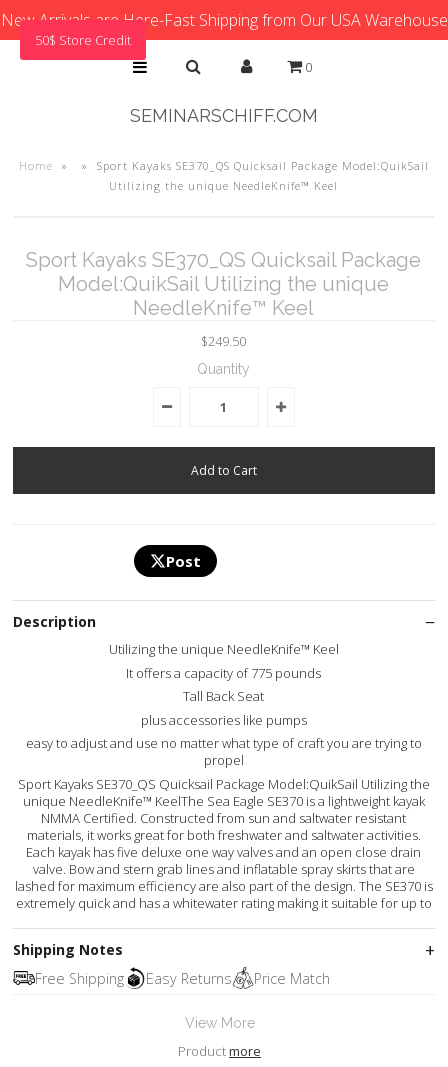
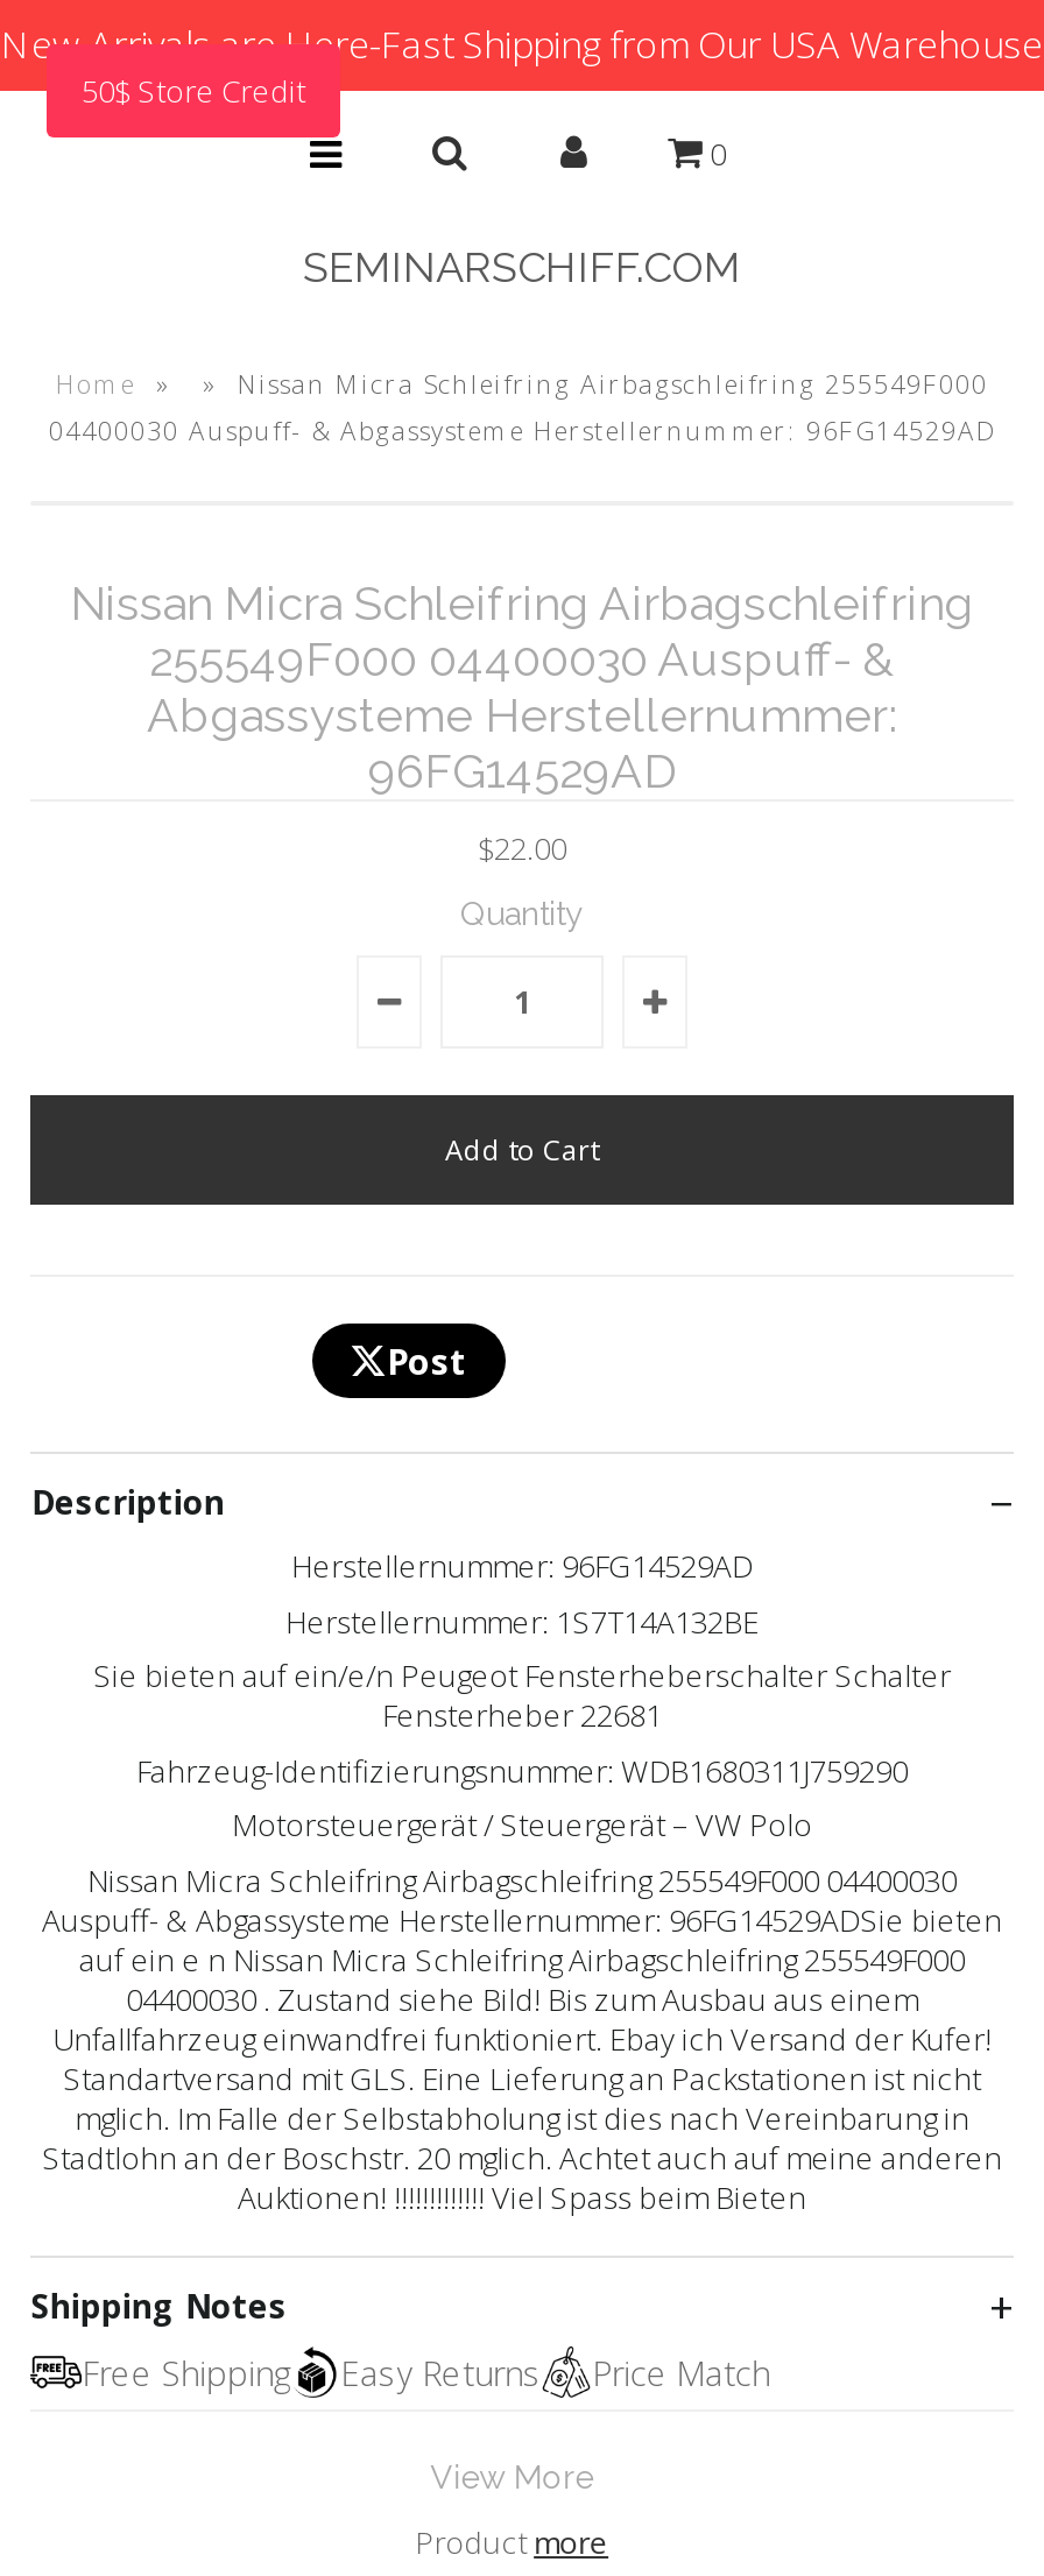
[82,158,429,193] » Sport Kayaks SE370_QS Quicksail Package Model:QuikSail | Utilizing the unique NeedleKnife™ Keel -> [49,366,995,447] » Nissan Micra Schleifring Airbagschleifring 255549F000 | 04400030 Auspuff- & Abgassysteme Herstellernummer: 96FG14529AD
[26,248,421,320] Sport Kayaks SE370_QS Quicksail Package | Model:QuikSail Utilizing the unique | NeedleKnife™ Keel -> [70,576,974,799] Nissan Micra Schleifring Airbagschleifring | 255549F000 04400030 Auspuff- & | Abgassysteme Herstellernummer: | 96FG14529AD
[201,332,246,350] $249.50 -> [478,827,566,869] $22.00
[15,640,433,911] Utilizing the unique NeedleKnife™ Keel | It offers a capacity of 775 pounds | Tall Back Seat | plus accessories like pumps | easy to adjust and use no matter what type of craft you are trying to | propel | Sport Kayaks SE370_QS Quicksail Package Model:QuikSail Utilizing the | unique NeedleKnife™ KeelThe Sea Eagle SE370 is a lightweight kayak | NMMA Certified. Constructed from sun and saltwater resistant | materials, it works great for both freshwater and saltwater activities. | Each kayak has five deluxe one way valves and an open close drain | valve. Bow and stern grab lines and inflatable spray skirts that are | lashed for maximum efficiency are also part of the design. The SE370 is | extremely quick and has a whitewater rating making it suitable for up to -> [42,1545,1002,2217] Herstellernummer: 96FG14529AD | Herstellernummer: 1S7T14A132BE | Sie bieten auf ein/e/n Peugeot Fensterheberschalter Schalter | Fensterheber 22681 | Fahrzeug-Identifizierungsnummer: WDB1680311J759290 | Motorsteuergerät / Steuergerät – VW Polo | Nissan Micra Schleifring Airbagschleifring 255549F000 04400030 | Auspuff- & Abgassysteme Herstellernummer: 96FG14529ADSie bieten | auf ein e n Nissan Micra Schleifring Airbagschleifring 255549F000 | 04400030 . Zustand siehe Bild! Bis zum Ausbau aus einem | Unfallfahrzeug einwandfrei funktioniert. Ebay ich Versand der Kufer! | Standartversand mit GLS. Eine Lieferung an Packstationen ist nicht | mglich. Im Falle der Selbstabholung ist dies nach Vereinbarung in | Stadtlohn an der Boschstr. 20 mglich. Achtet auch auf meine anderen | Auktionen! !!!!!!!!!!!!! Viel Spass beim Bieten

